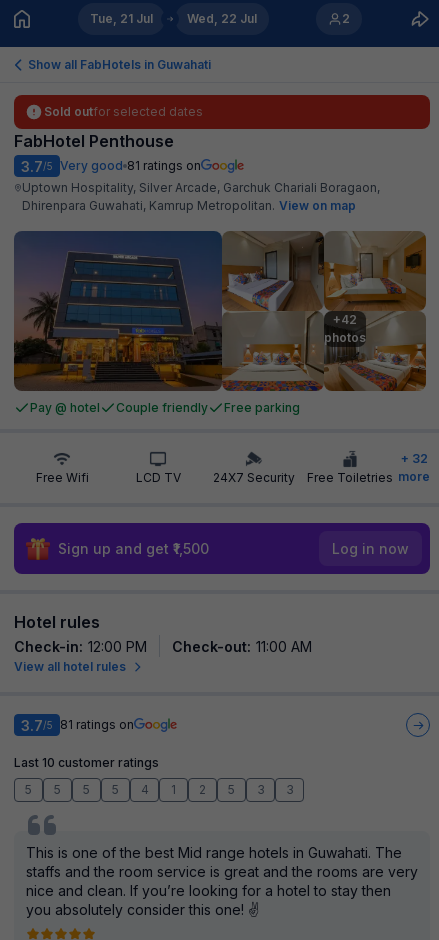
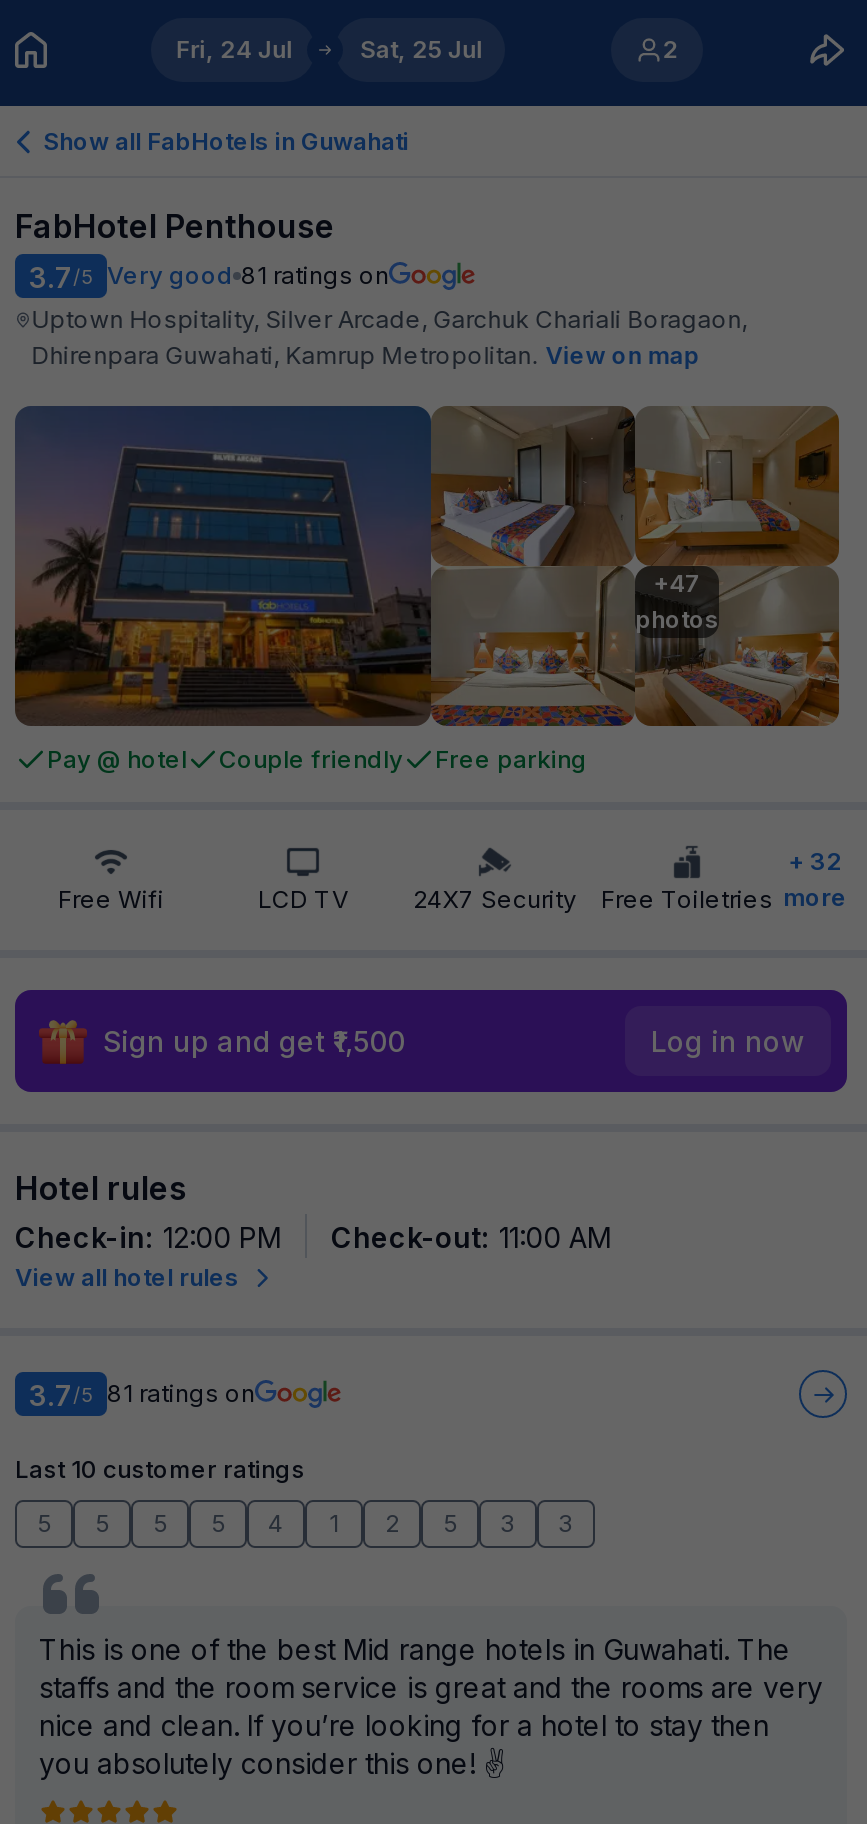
[90,11,153,26] Tue, 21 Jul -> [176,34,292,64] Fri, 24 Jul
[187,11,257,26] Wed, 22 Jul -> [360,34,482,64] Sat, 25 Jul
[44,104,203,119] Sold outfor selected dates -> none
[333,312,357,327] +42 -> [653,568,701,598] +47

